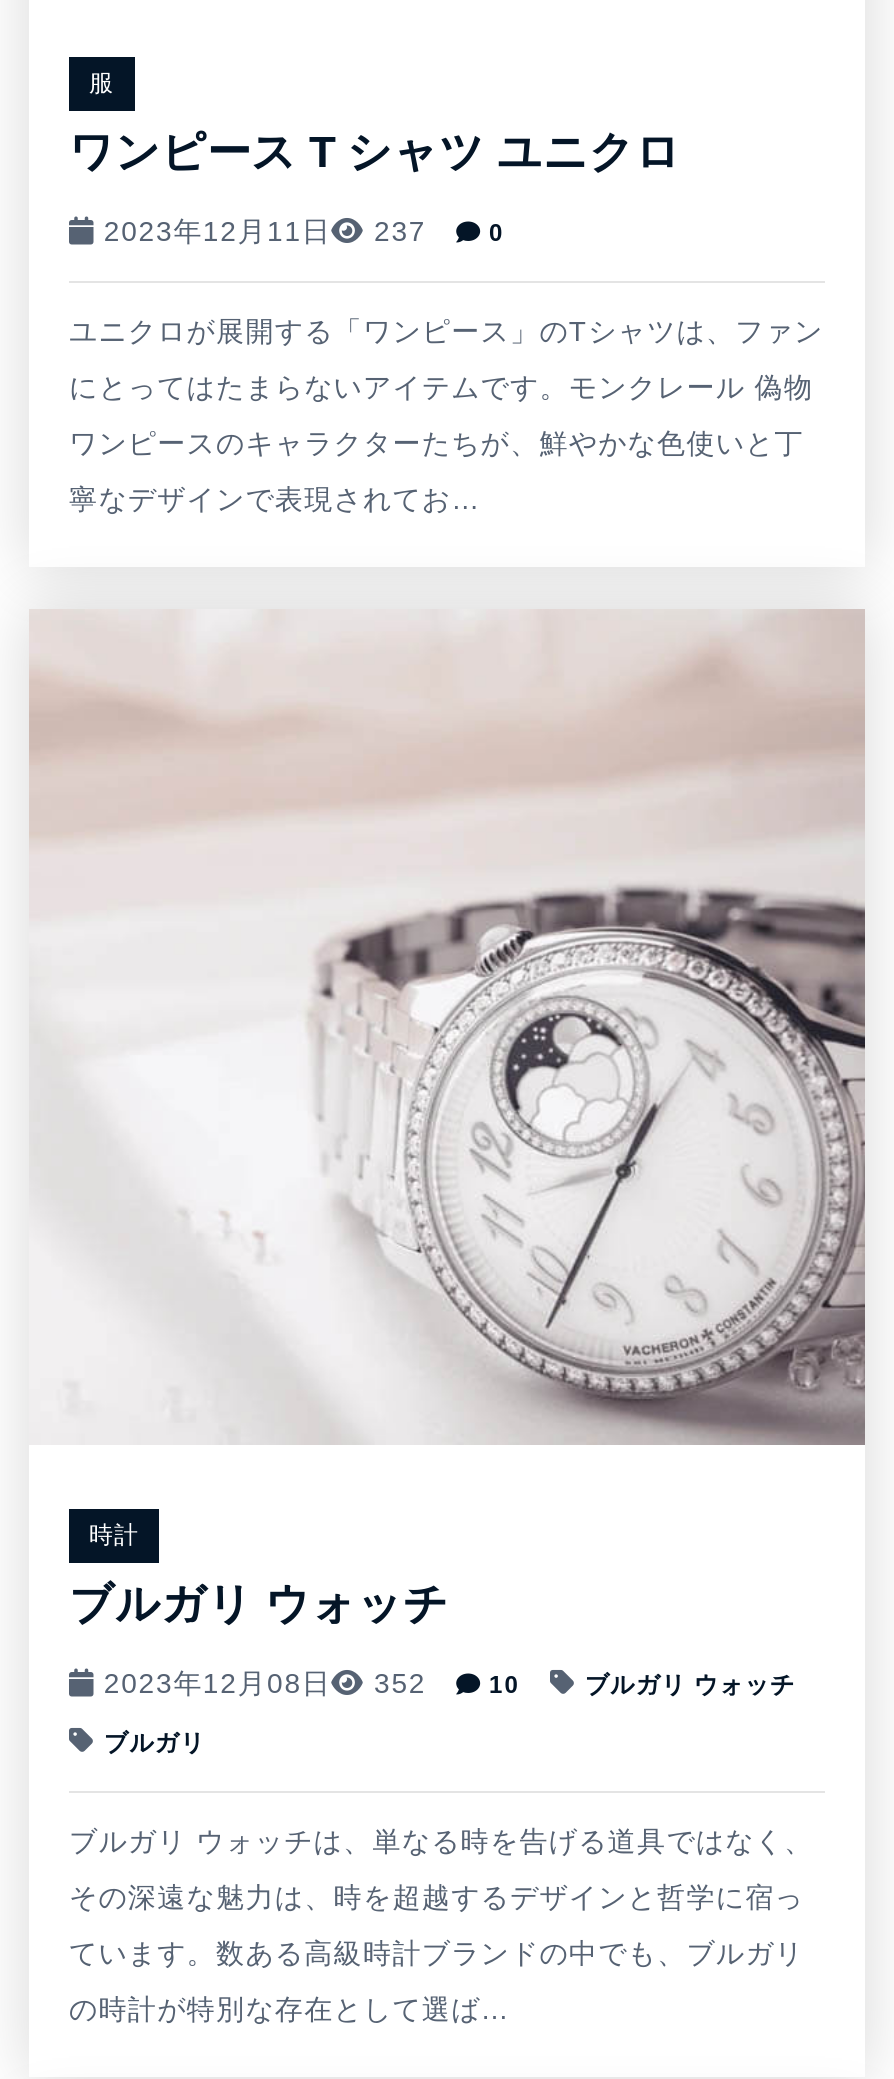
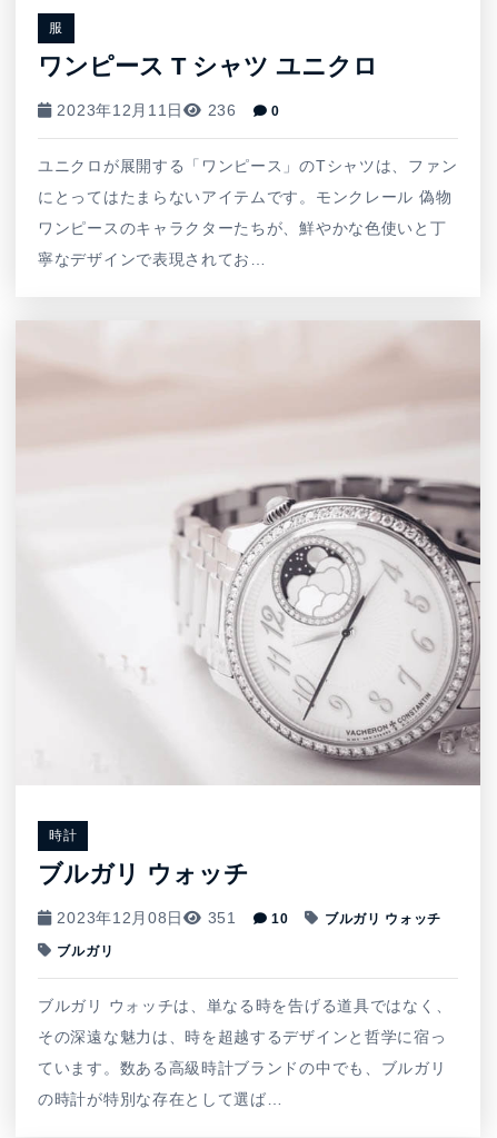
[94,216,504,248] 2023年12月11日 237 0 -> [52,102,280,119] 2023年12月11日 236 0
[94,1668,520,1700] 2023年12月08日 352 10 -> [52,909,288,927] 2023年12月08日 351 10

